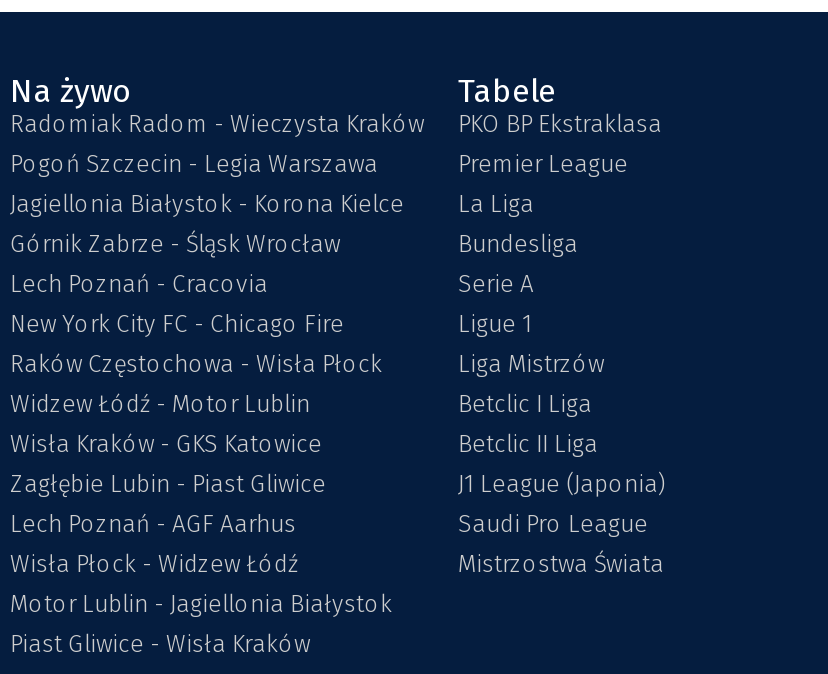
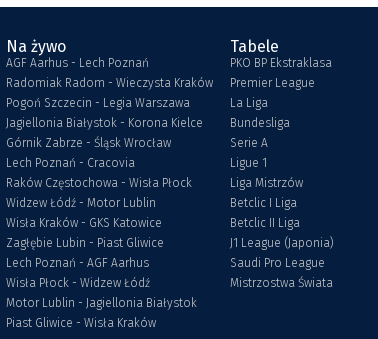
moved [10,110,424,298] -> [6,76,213,170]: Radomiak Radom - Wieczysta Kraków | Pogoń Szczecin - Legia Warszawa | Jagiellonia Białystok - Korona Kielce | Górnik Zabrze - Śląsk Wrocław | Lech Poznań - Cracovia
none -> [6,56,149,70] AGF Aarhus - Lech Poznań
[10,310,344,338] New York City FC - Chicago Fire -> none

